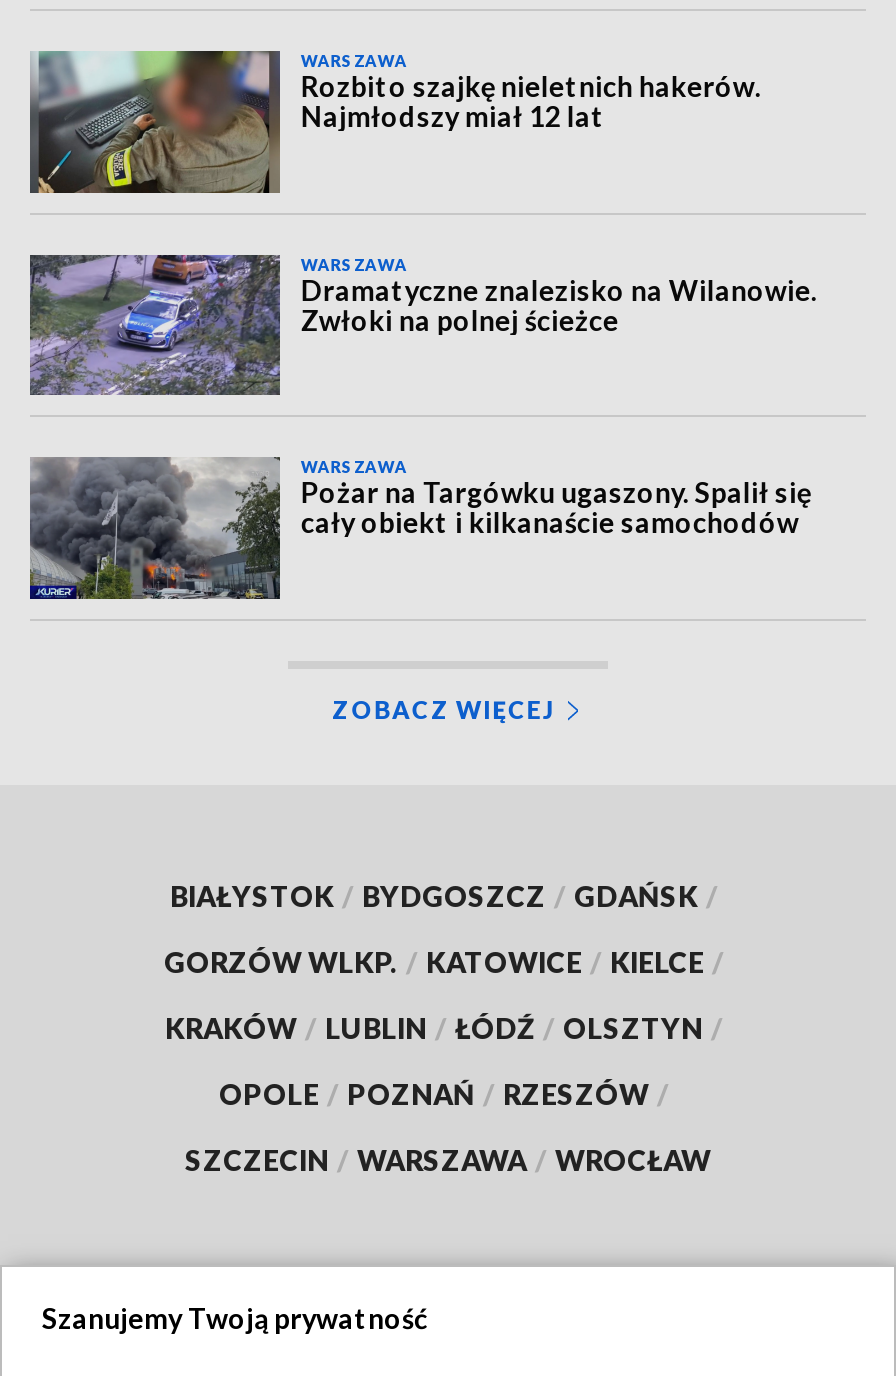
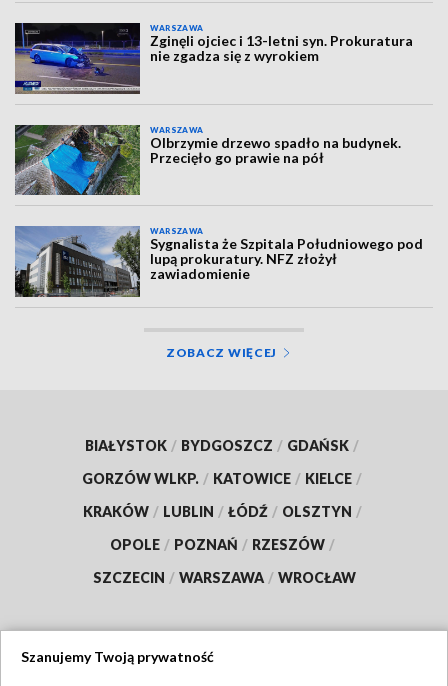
[30,49,761,195] [image] | Rozbito szajkę nieletnich hakerów. | Najmłodszy miał 12 lat -> [14,22,413,94] [image] | Zginęli ojciec i 13-letni syn. Prokuratura | nie zgadza się z wyrokiem
[28,253,817,395] [image] | Dramatyczne znalezisko na Wilanowie. | Zwłoki na polnej ścieżce -> [15,124,401,195] [image] | Olbrzymie drzewo spadło na budynek. | Przecięło go prawie na pół
[28,457,811,601] [image] | Pożar na Targówku ugaszony. Spalił się | cały obiekt i kilkanaście samochodów -> [15,226,423,297] [image] | Sygnalista że Szpitala Południowego pod | lupą prokuratury. NFZ złożył | zawiadomienie

